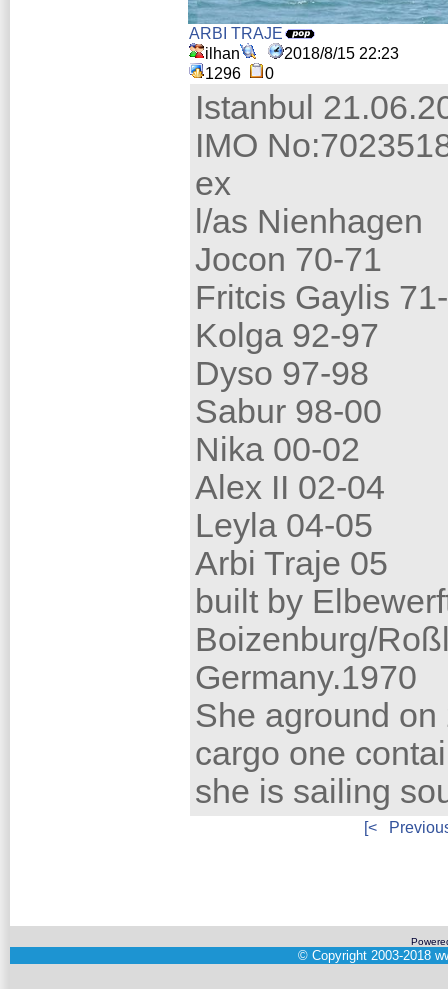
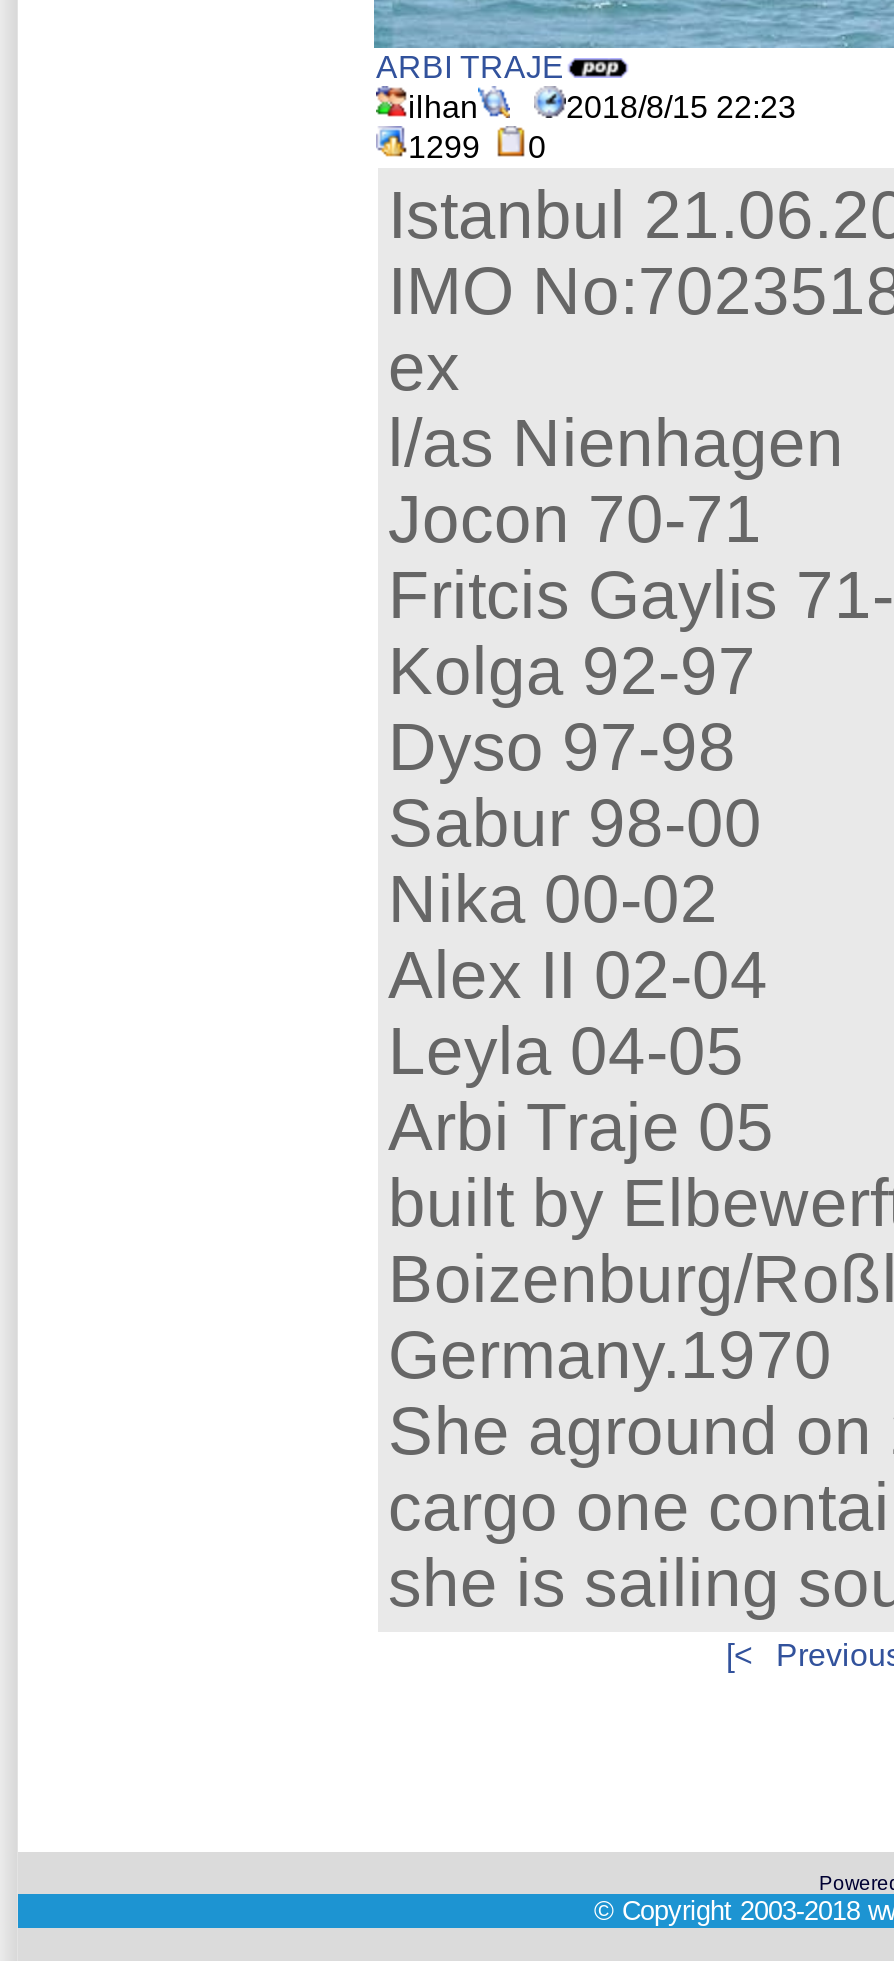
[205,65,290,82] 1296 0 -> [408,130,578,164] 1299 0

